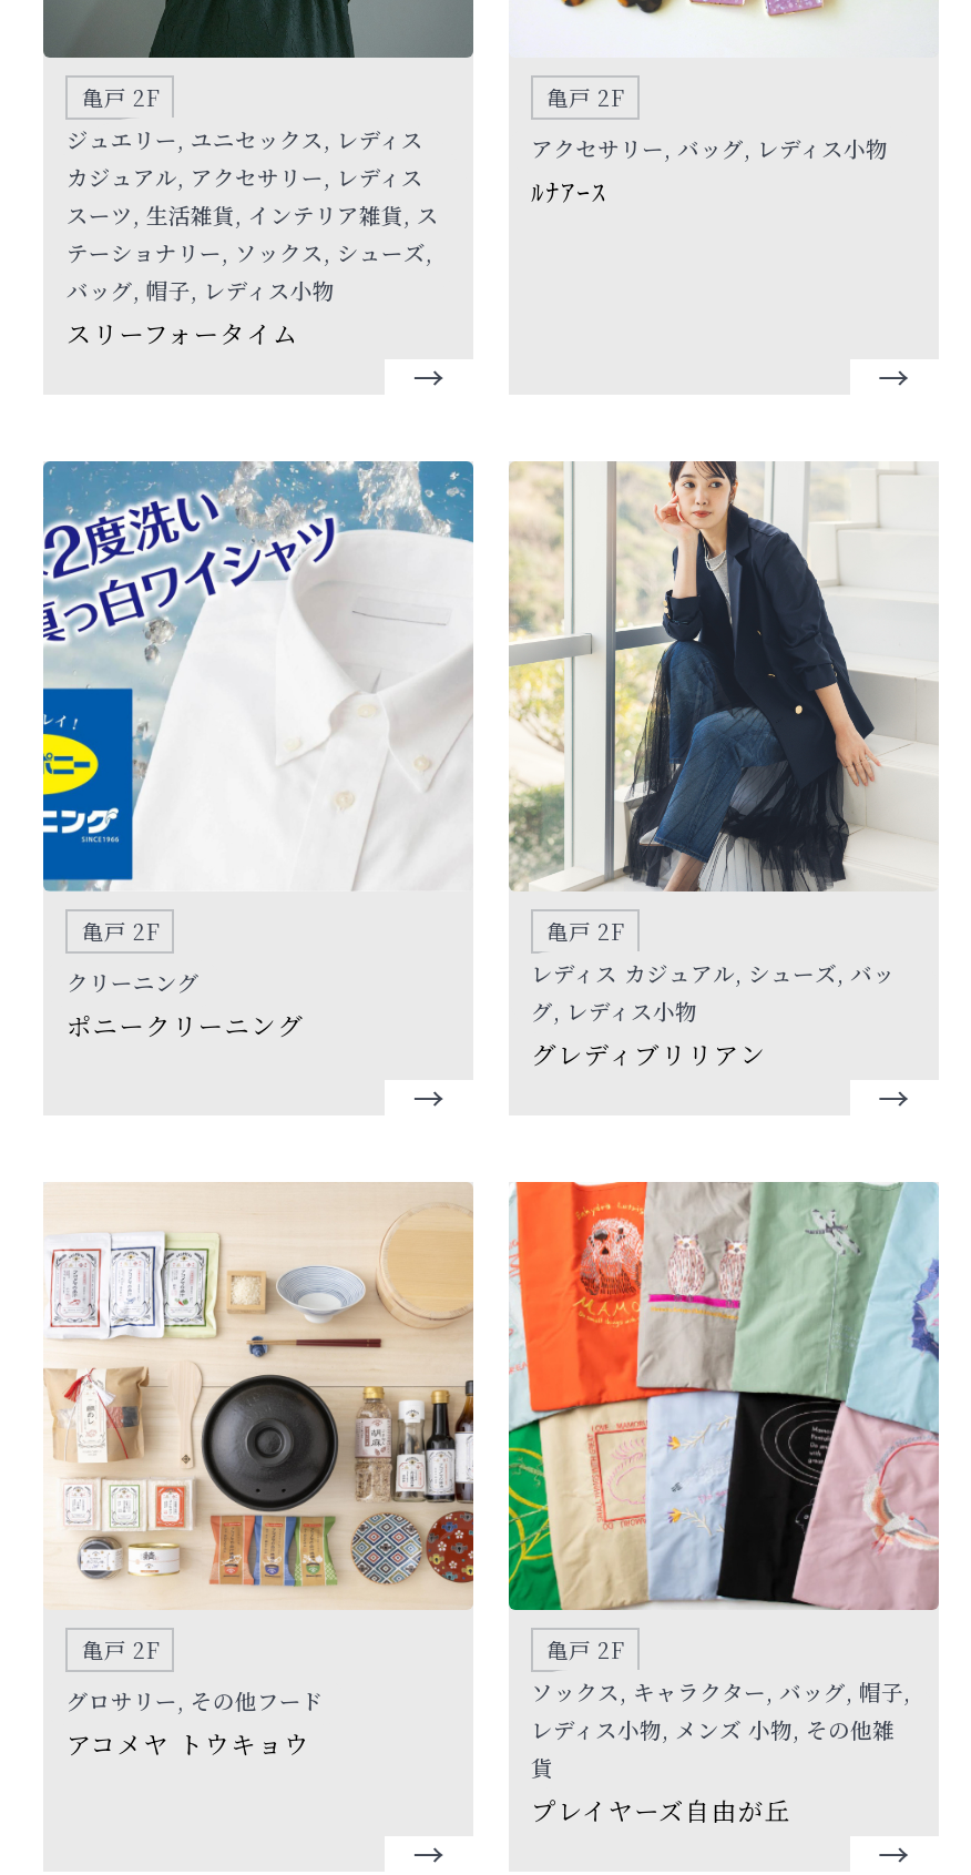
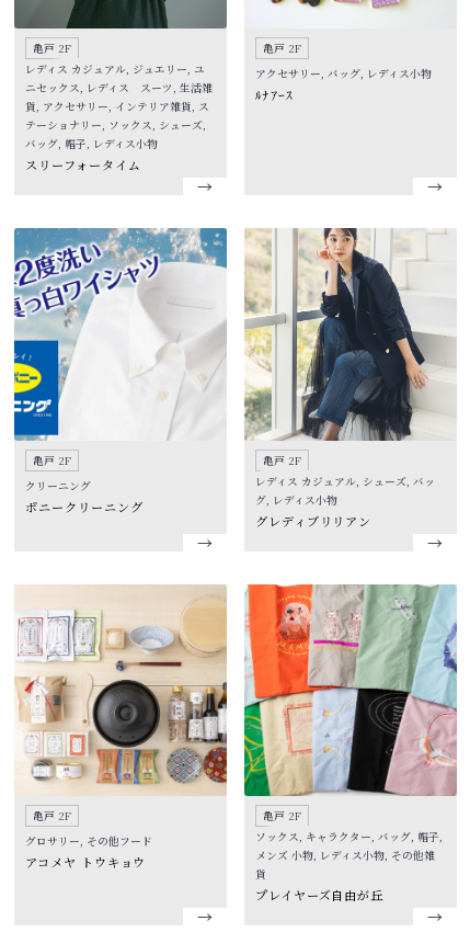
[66,125,445,231] ジュエリー, ユニセックス, レディス | カジュアル, アクセサリー, レディス | スーツ, 生活雑貨, インテリア雑貨, ス -> [26,62,213,114] レディス カジュアル, ジュエリー, ユ | ニセックス, レディス スーツ, 生活雑 | 貨, アクセサリー, インテリア雑貨, ス
[531,1715,895,1746] レディス小物, メンズ 小物, その他雑 -> [255,848,435,863] メンズ 小物, レディス小物, その他雑

